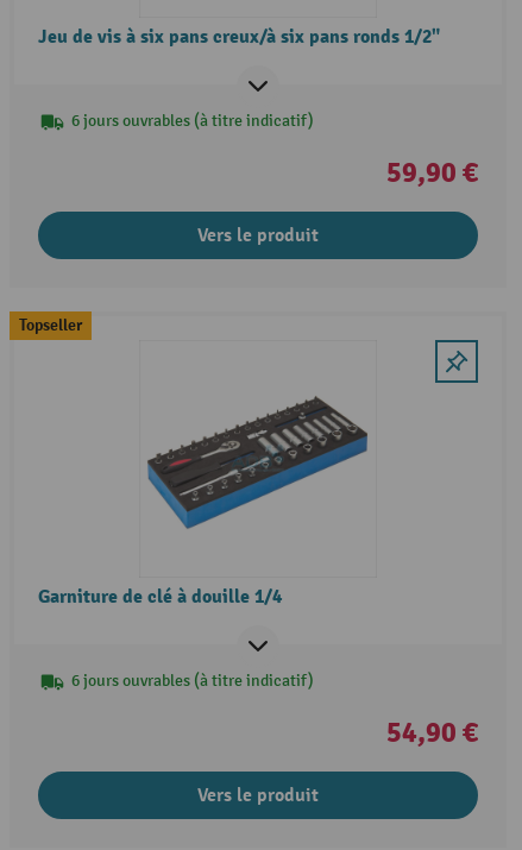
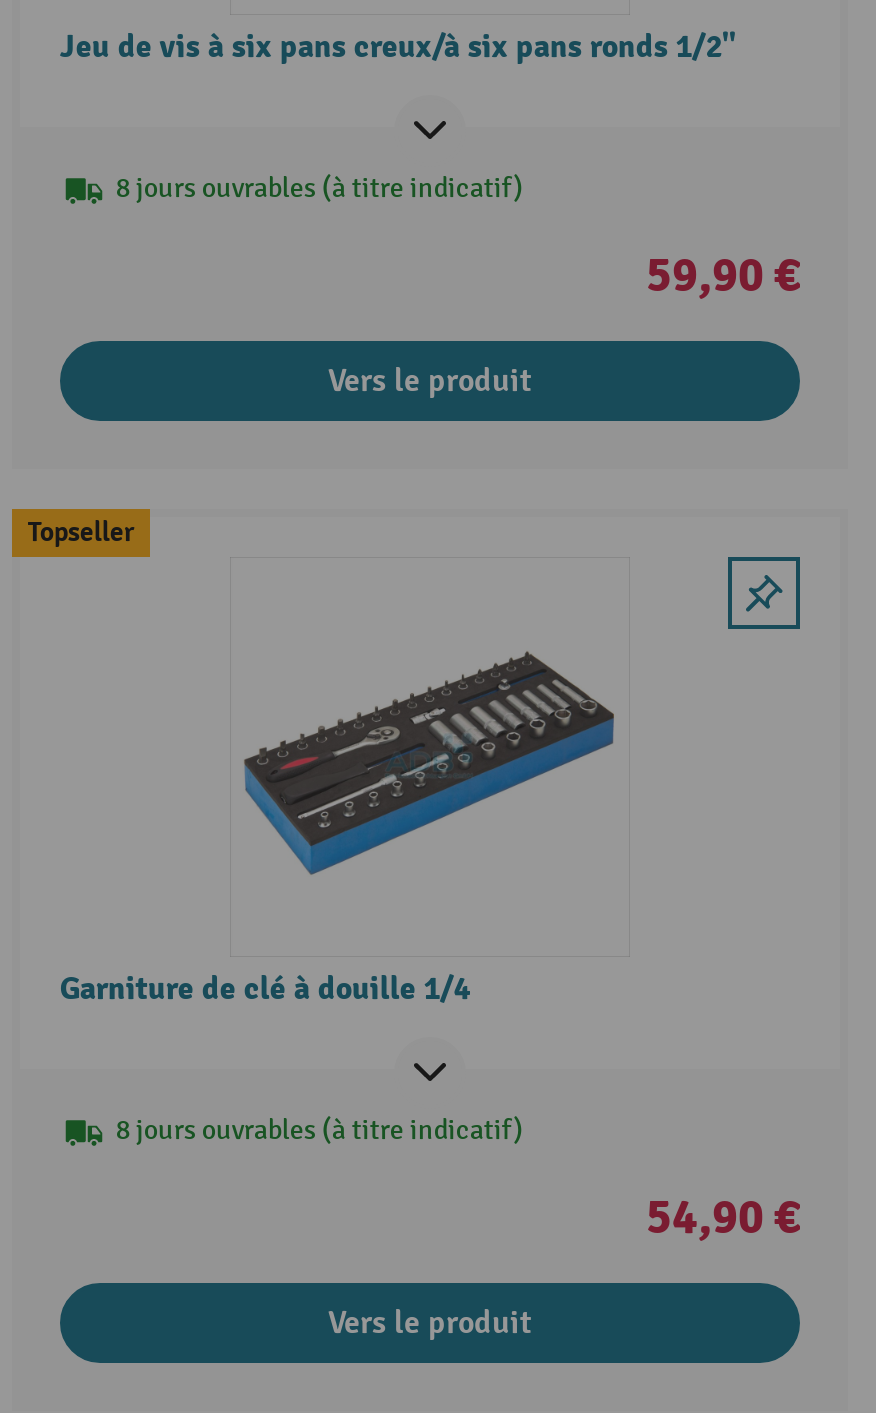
[71,110,314,131] 6 jours ouvrables (à titre indicatif) -> [116,171,524,205] 8 jours ouvrables (à titre indicatif)
[71,670,314,690] 6 jours ouvrables (à titre indicatif) -> [116,1112,524,1146] 8 jours ouvrables (à titre indicatif)

